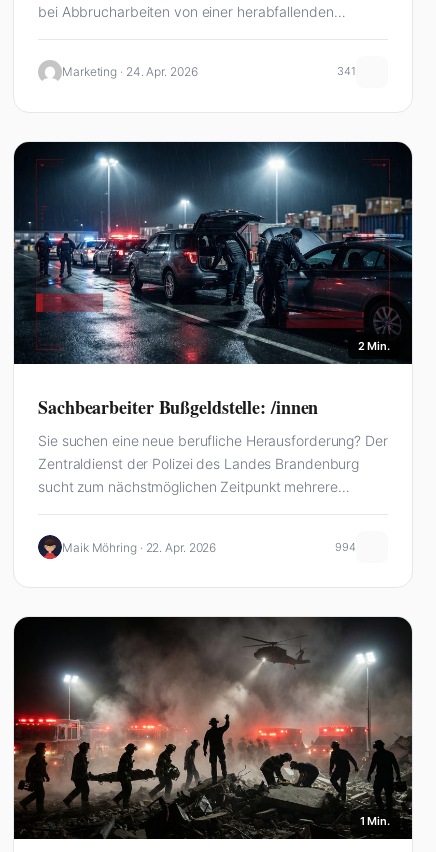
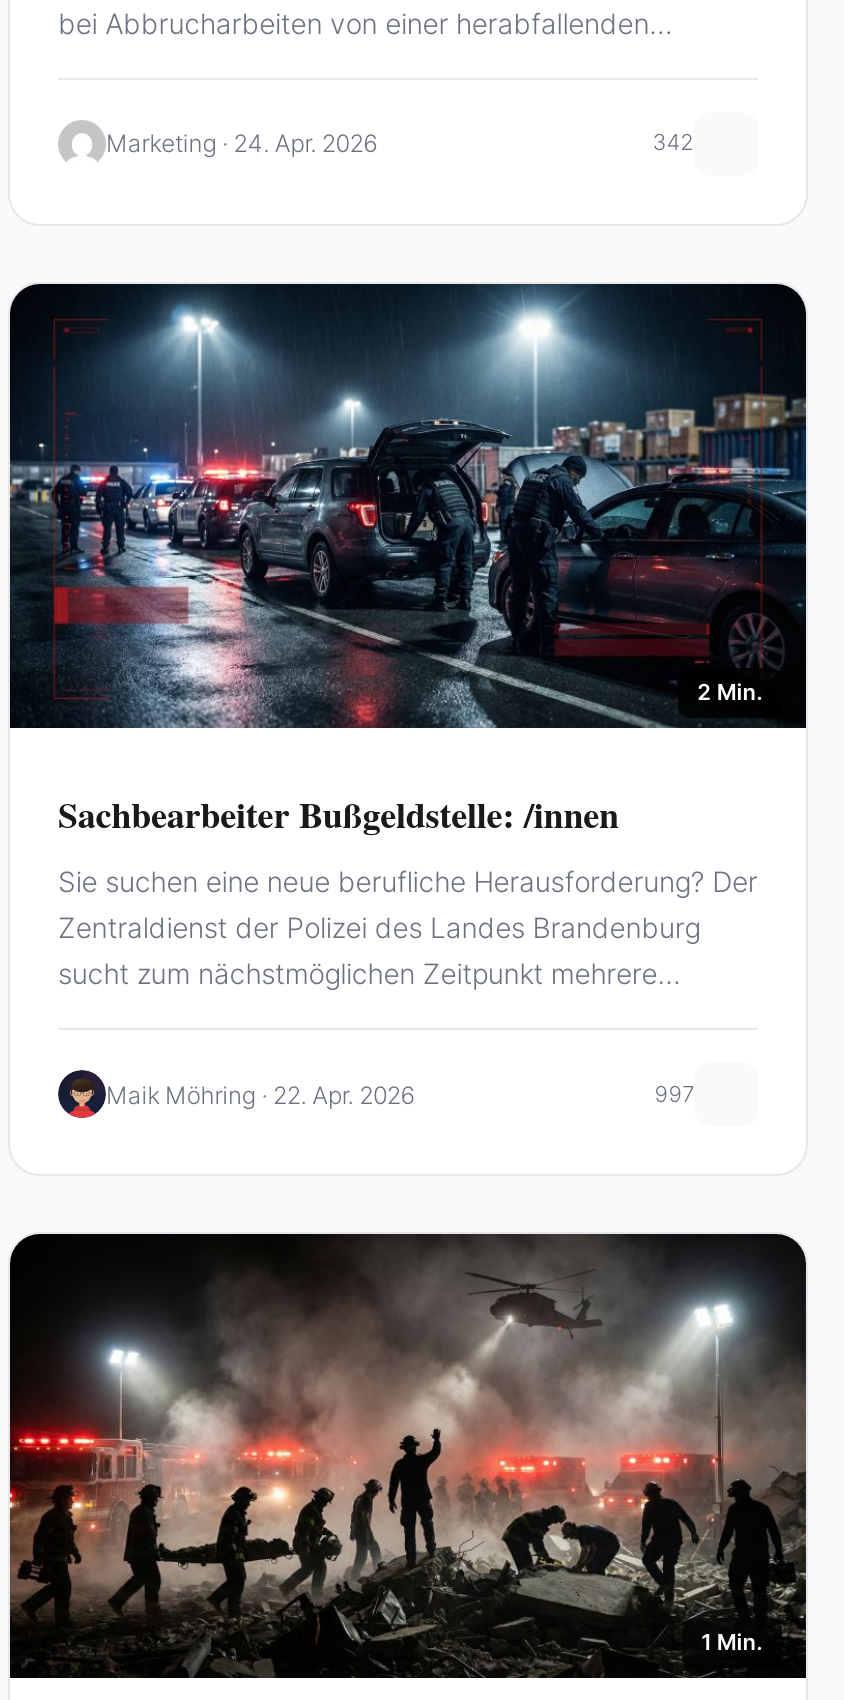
[337,64,356,78] 341 -> [653,129,694,157] 342
[335,540,356,554] 994 -> [655,1079,694,1107] 997

